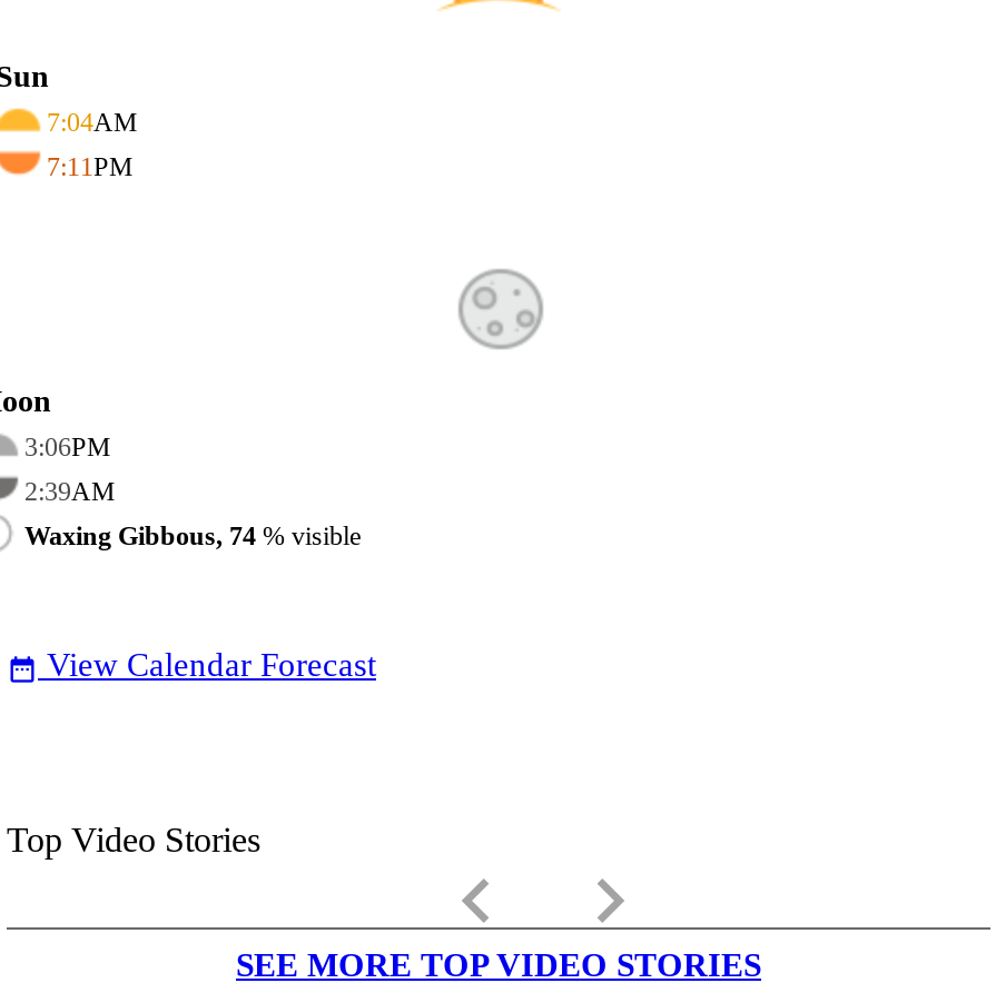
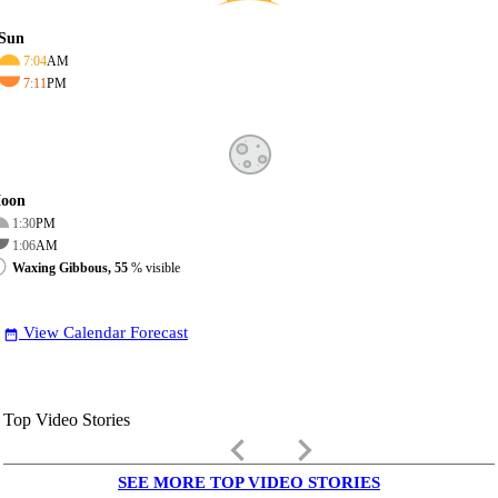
[24,431,111,462] 3:06PM -> [12,216,56,231] 1:30PM
[24,476,116,507] 2:39AM -> [12,238,58,253] 1:06AM
[24,520,361,551] Waxing Gibbous, 74% visible -> [12,260,180,276] Waxing Gibbous, 55% visible

